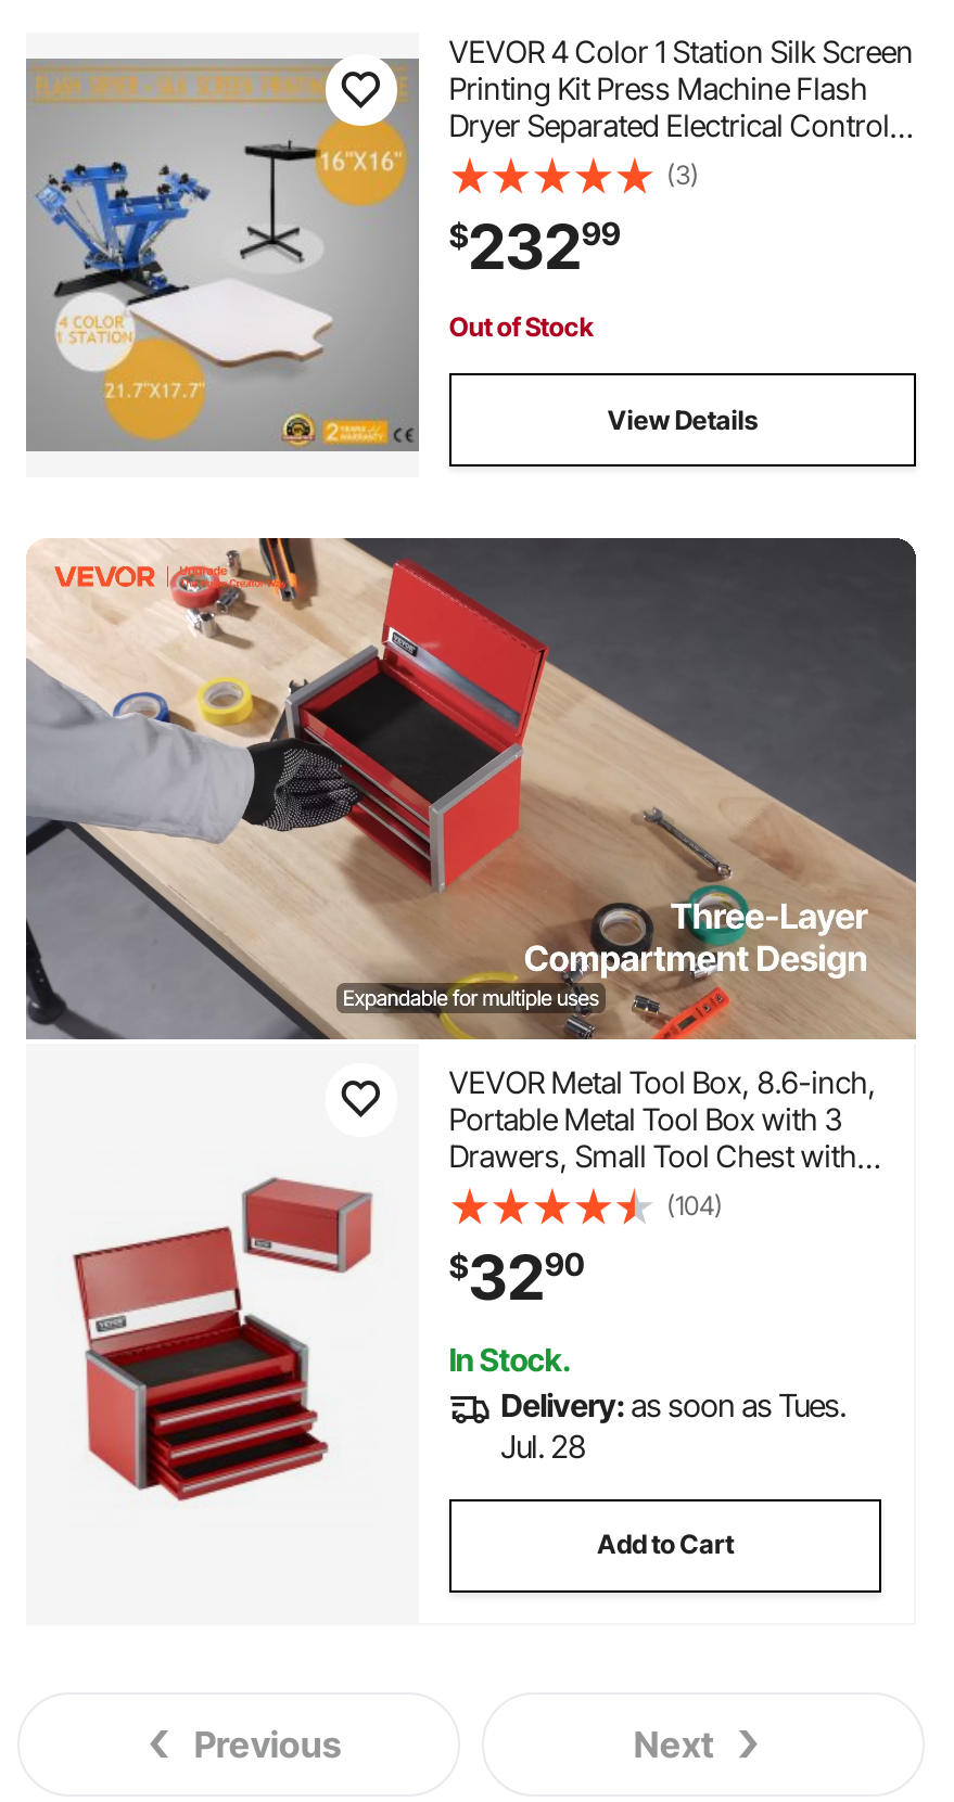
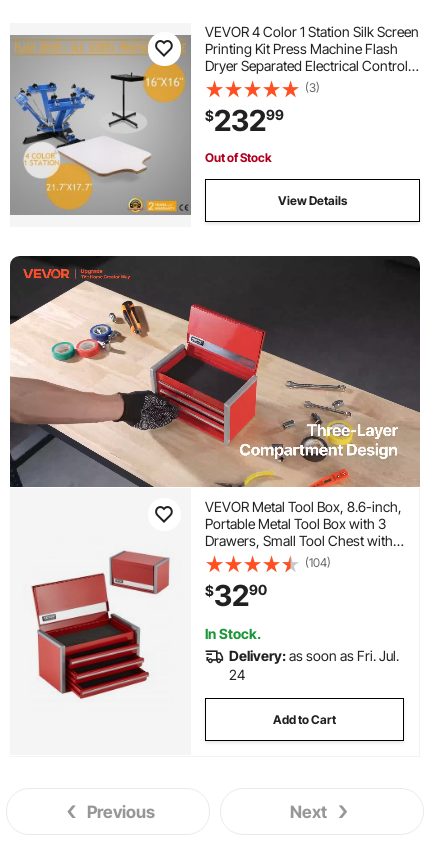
[24,535,916,1040] [image] -> [9,255,419,488] [image]
[501,1387,846,1465] Delivery: as soon as Tues. | Jul. 28 -> [229,647,399,683] Delivery: as soon as Fri. Jul. | 24

